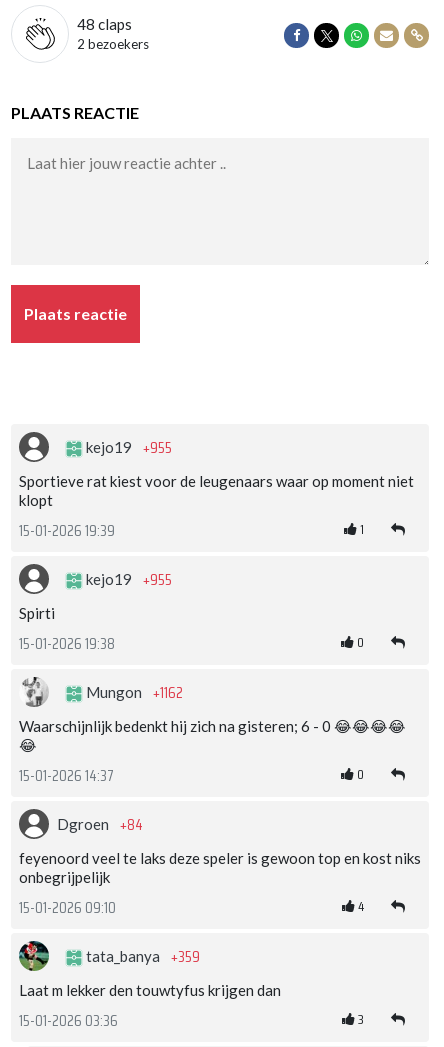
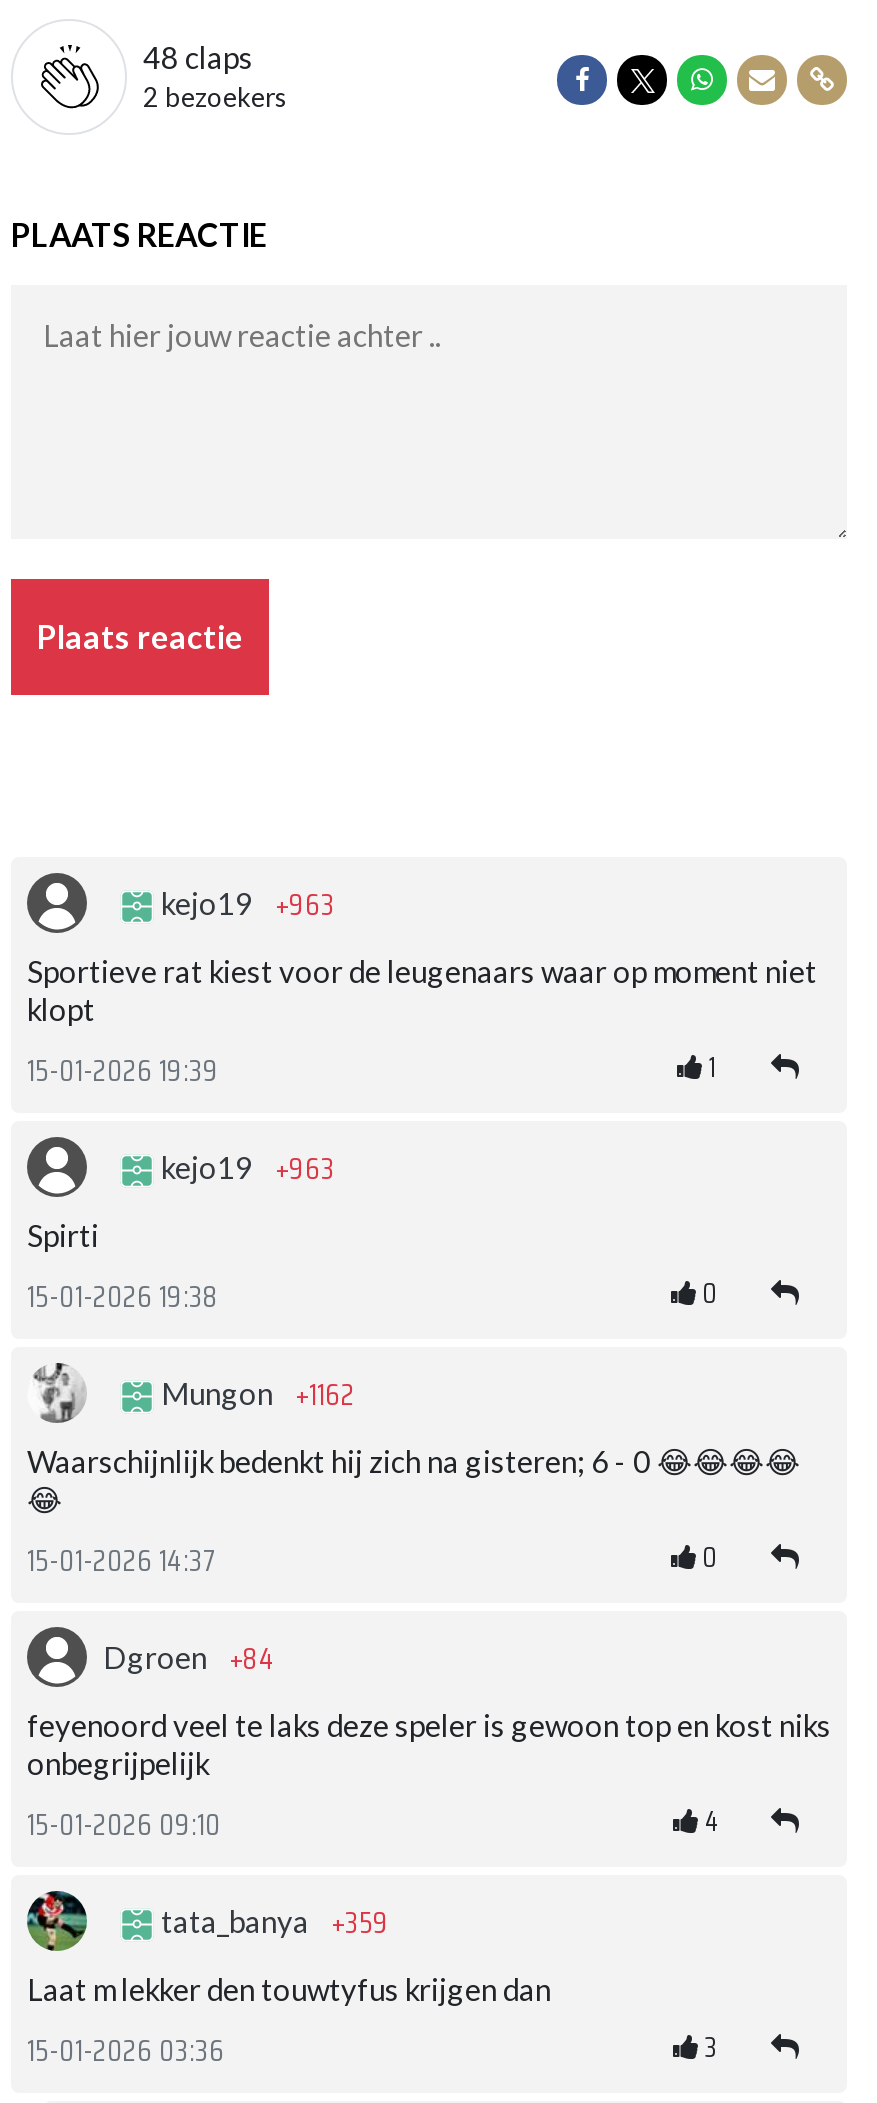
[83,436,172,460] kejo19 +955 -> [155,881,335,929] kejo19 +963
[83,568,172,592] kejo19 +955 -> [155,1145,335,1193] kejo19 +963

